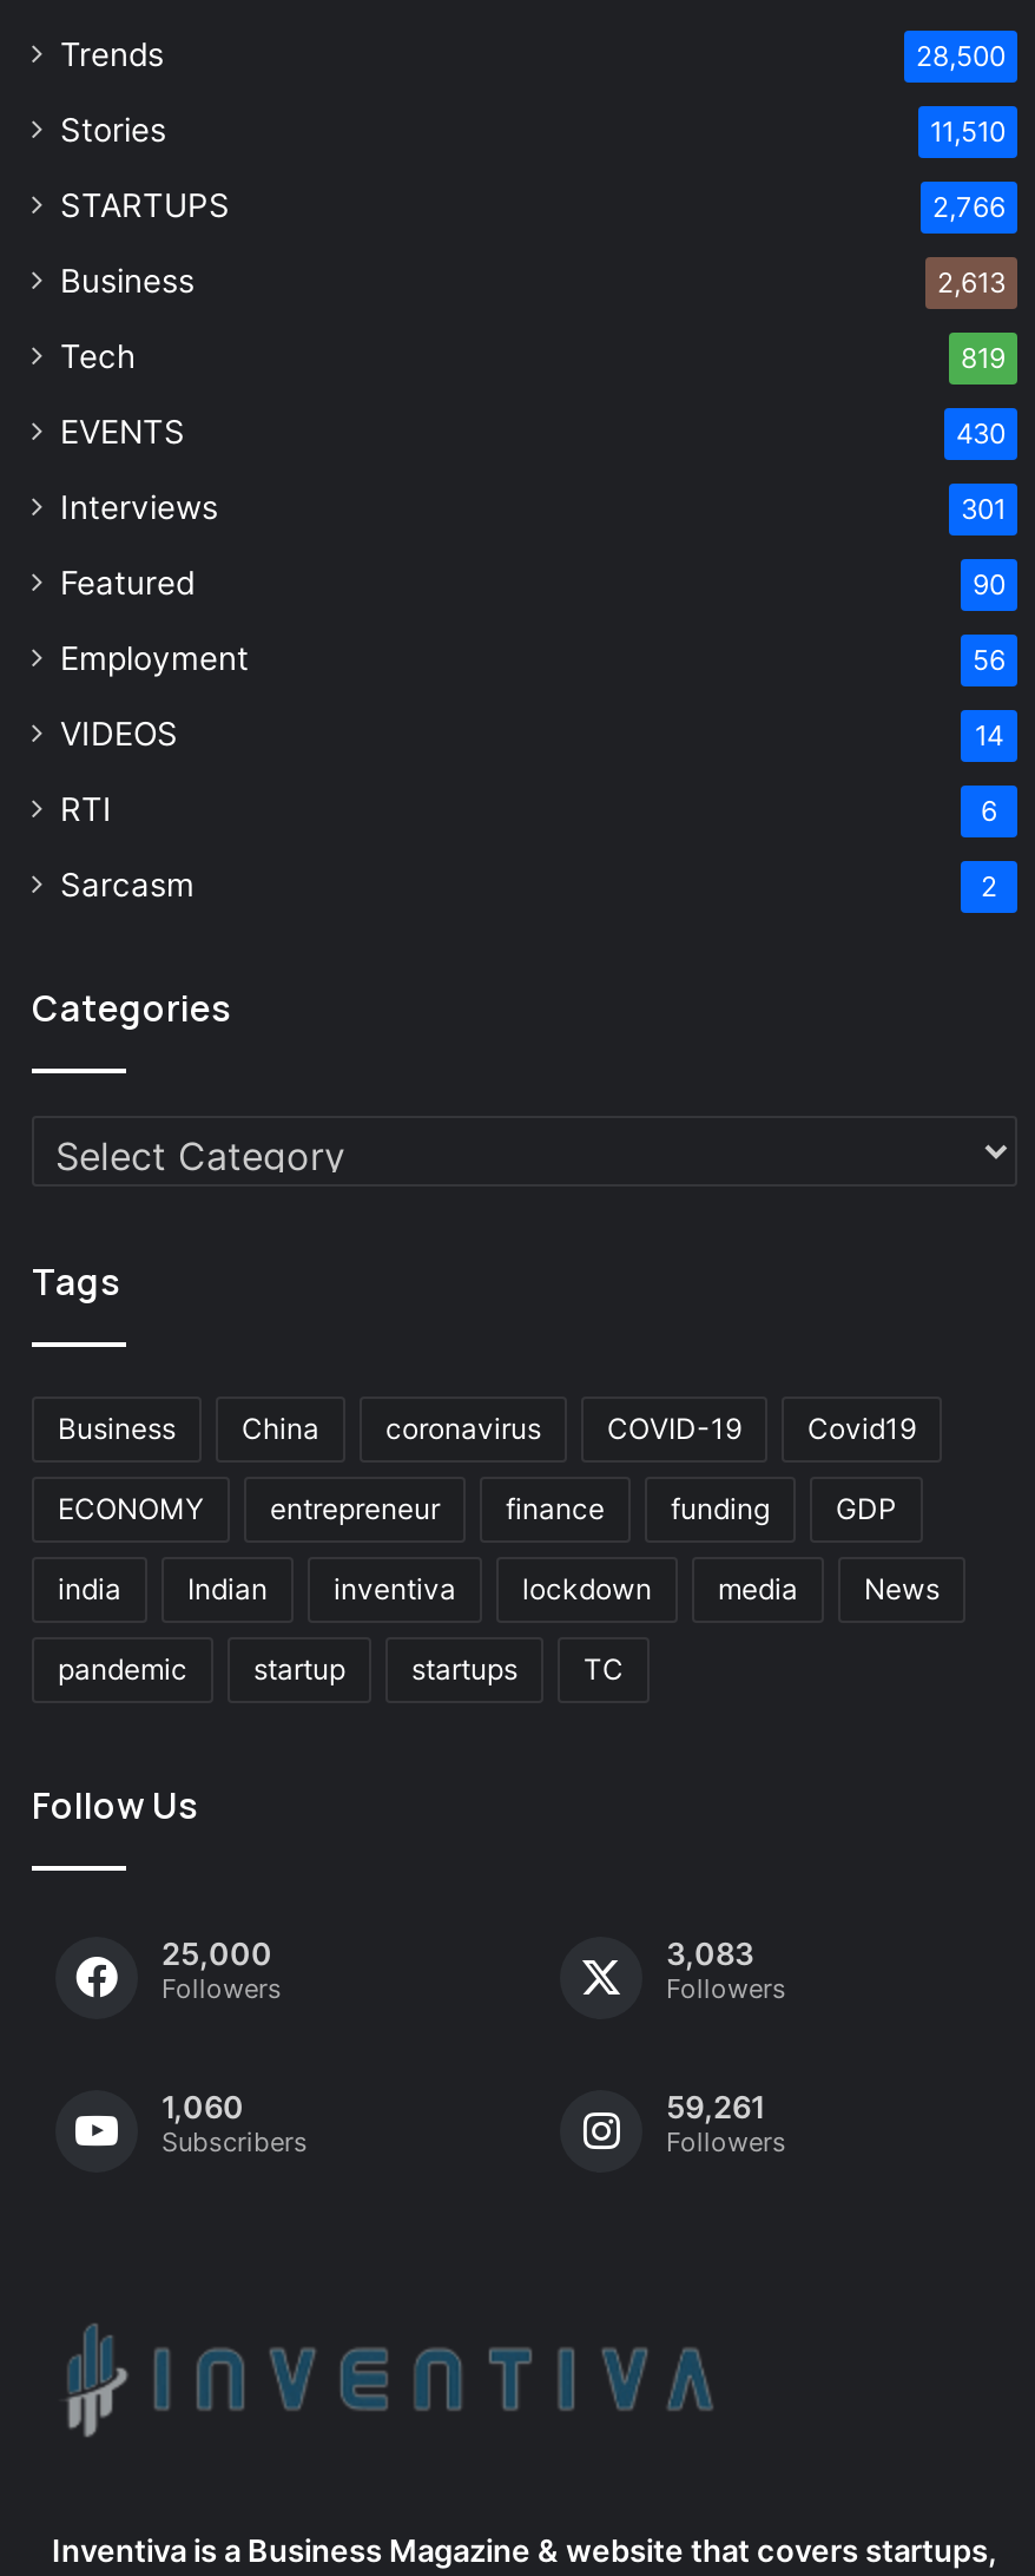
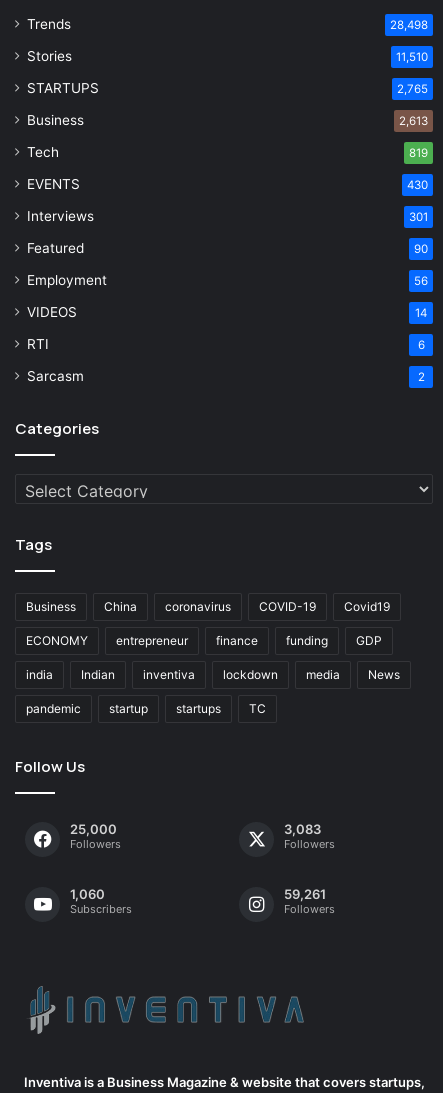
[916,39,1006,72] 28,500 -> [390,18,428,32] 28,498
[932,190,1006,223] 2,766 -> [397,82,428,96] 2,765

